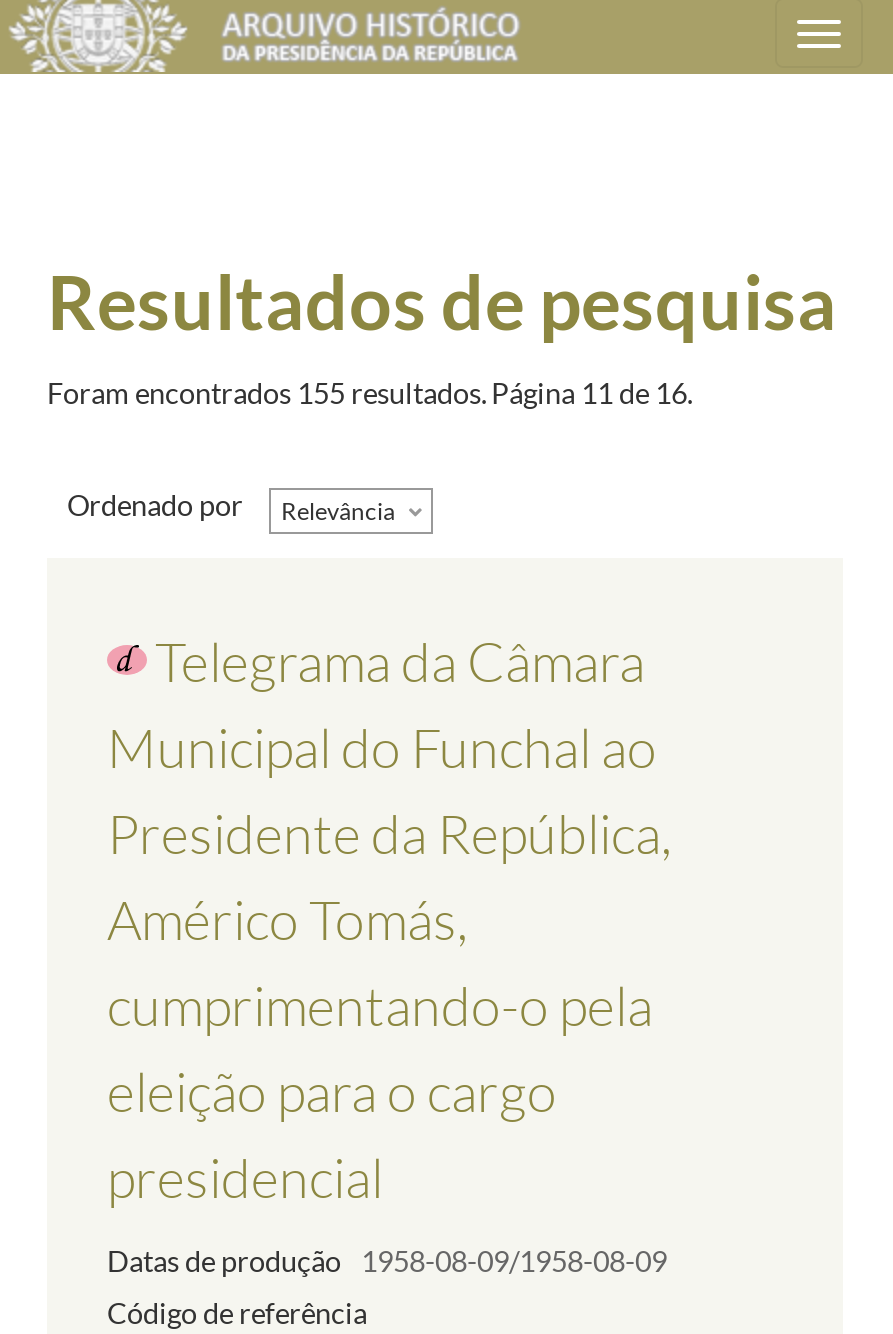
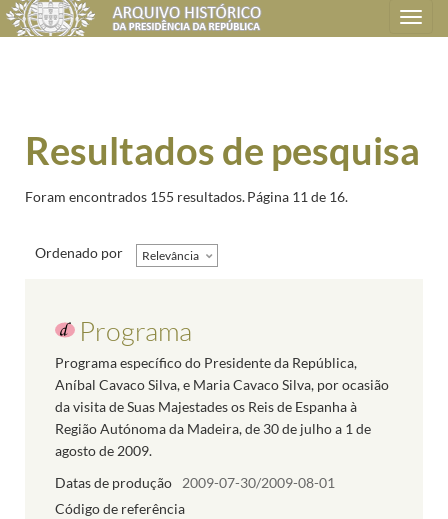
[107,628,671,1210] Telegrama da Câmara | Municipal do Funchal ao | Presidente da República, | Américo Tomás, | cumprimentando-o pela | eleição para o cargo | presidencial -> [55,314,389,459] Programa | Programa específico do Presidente da República, | Aníbal Cavaco Silva, e Maria Cavaco Silva, por ocasião | da visita de Suas Majestades os Reis de Espanha à | Região Autónoma da Madeira, de 30 de julho a 1 de | agosto de 2009.
[107,1244,667,1278] Datas de produção 1958-08-09/1958-08-09 -> [55,474,335,491] Datas de produção 2009-07-30/2009-08-01

